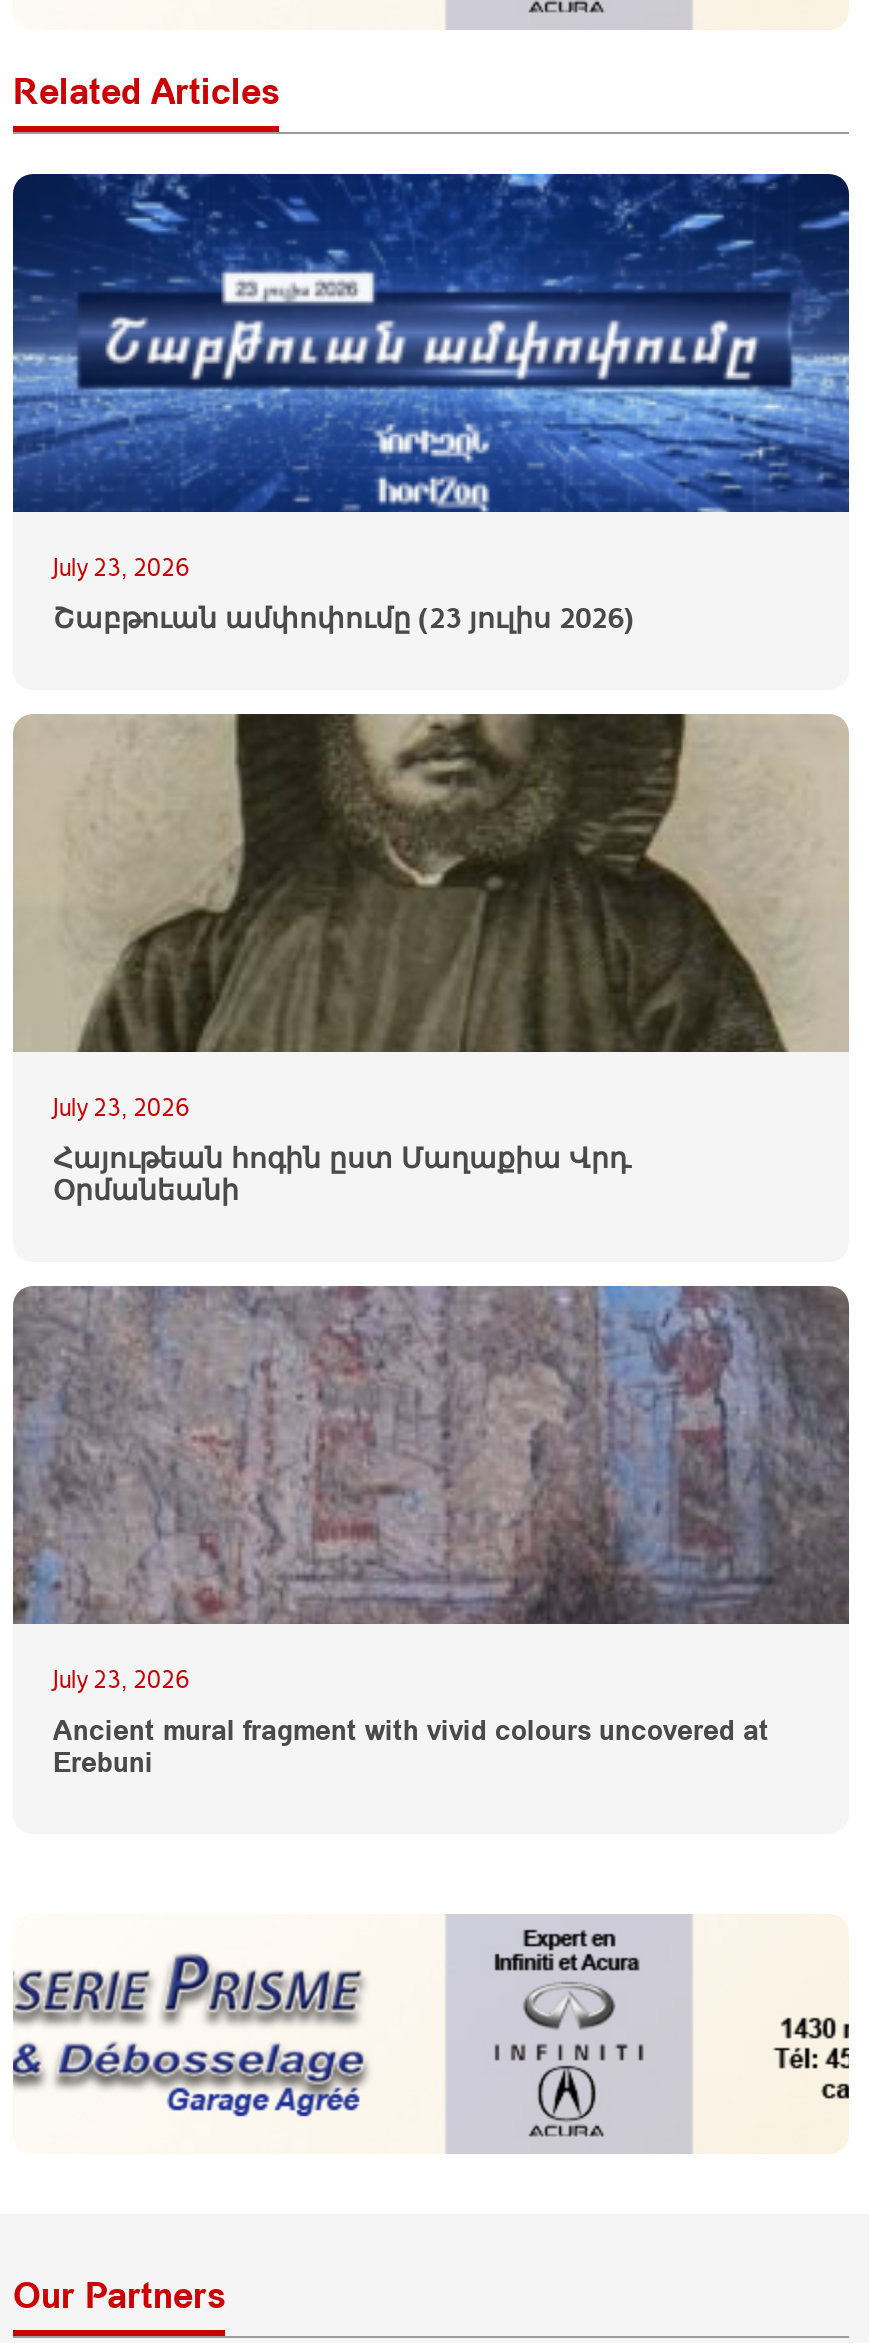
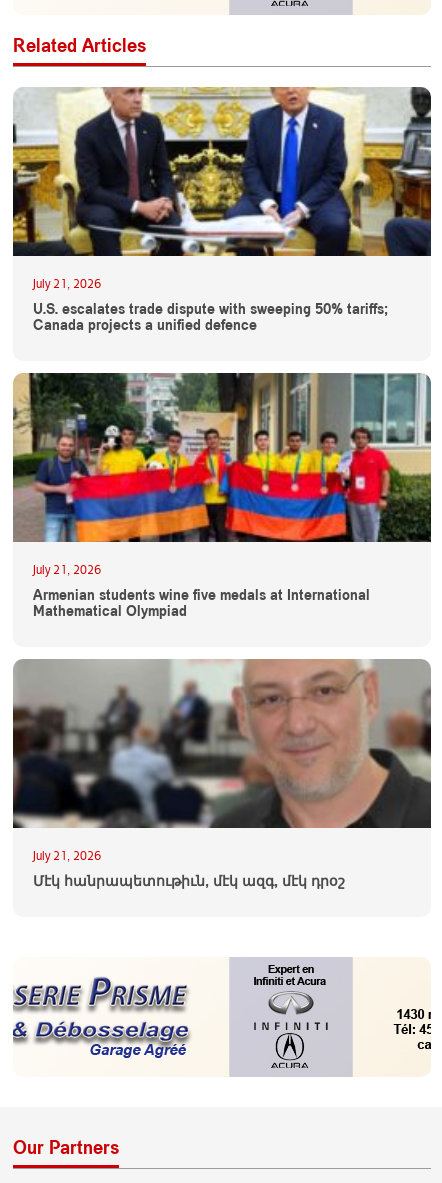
[11,172,851,581] [image] | July 23, 2026 -> [12,86,432,291] [image] | July 21, 2026
[53,599,633,633] Շաբթուան ամփոփումը (23 յուլիս 2026) -> [33,300,388,333] U.S. escalates trade dispute with sweeping 50% tariffs; | Canada projects a unified defence
[11,712,849,1121] [image] | July 23, 2026 -> [12,357,432,577] [image] | July 21, 2026
[53,1139,633,1205] Հայութեան հոգին ըստ Մաղաքիա Վրդ. | Օրմանեանի -> [33,586,370,619] Armenian students wine five medals at International | Mathematical Olympiad
[11,1284,851,1693] [image] | July 23, 2026 -> [12,643,432,863] [image] | July 21, 2026
[53,1711,769,1777] Ancient mural fragment with vivid colours uncovered at | Erebuni -> [33,872,345,889] Մէկ հանրապետութիւն, մէկ ազգ, մէկ դրօշ

